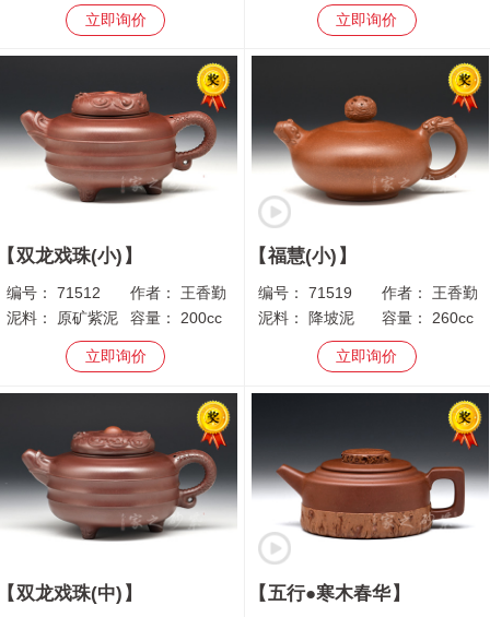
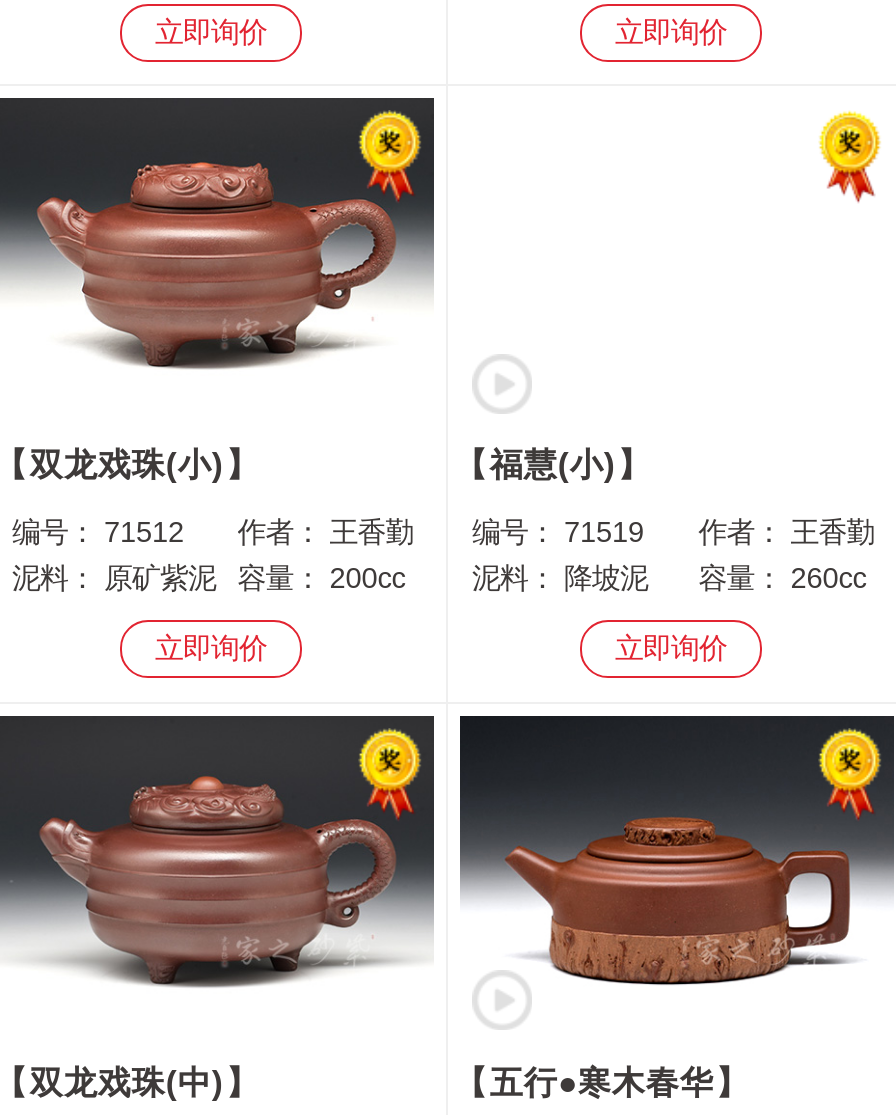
[250,55,487,206] [image] -> none

